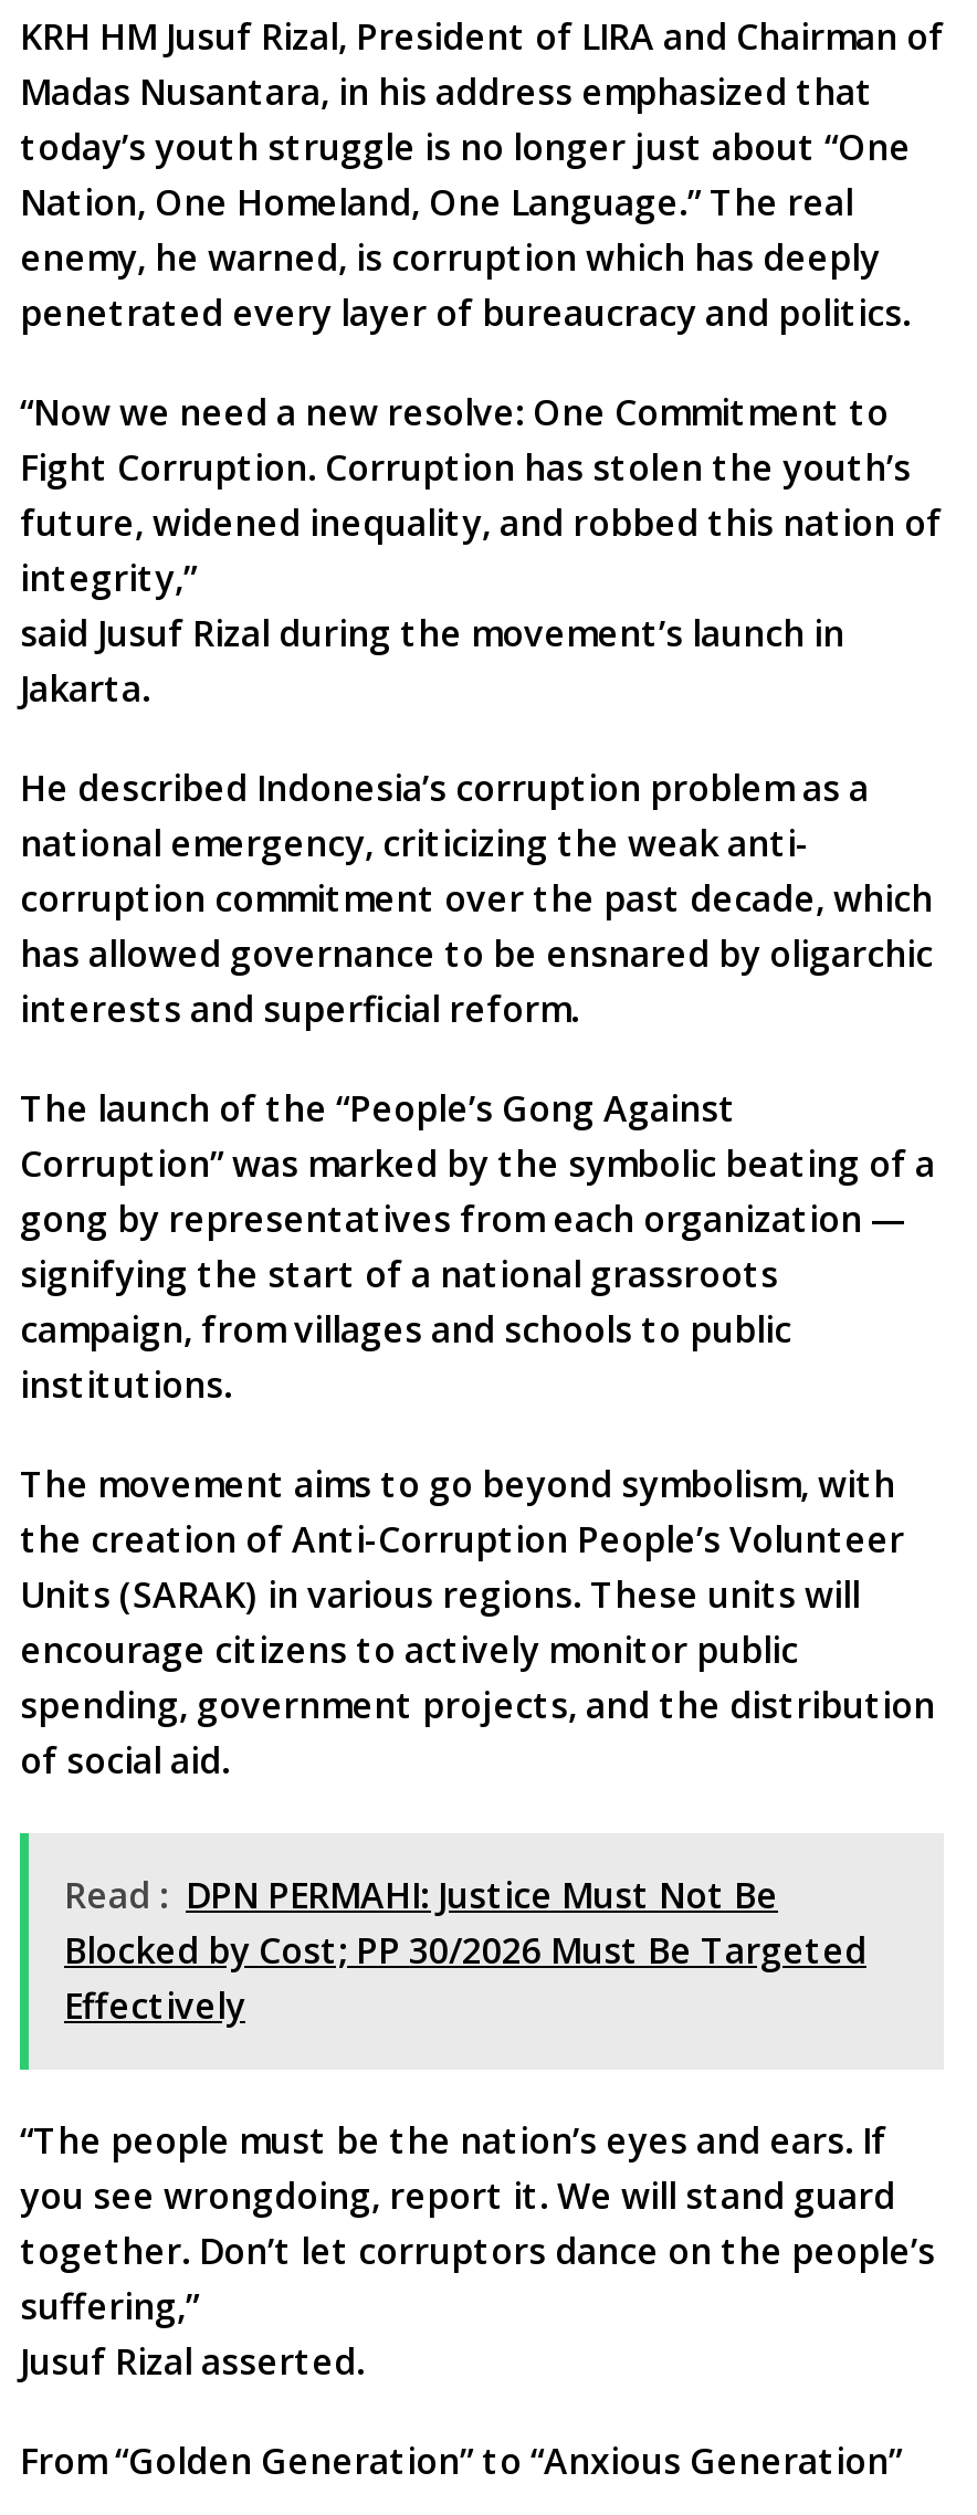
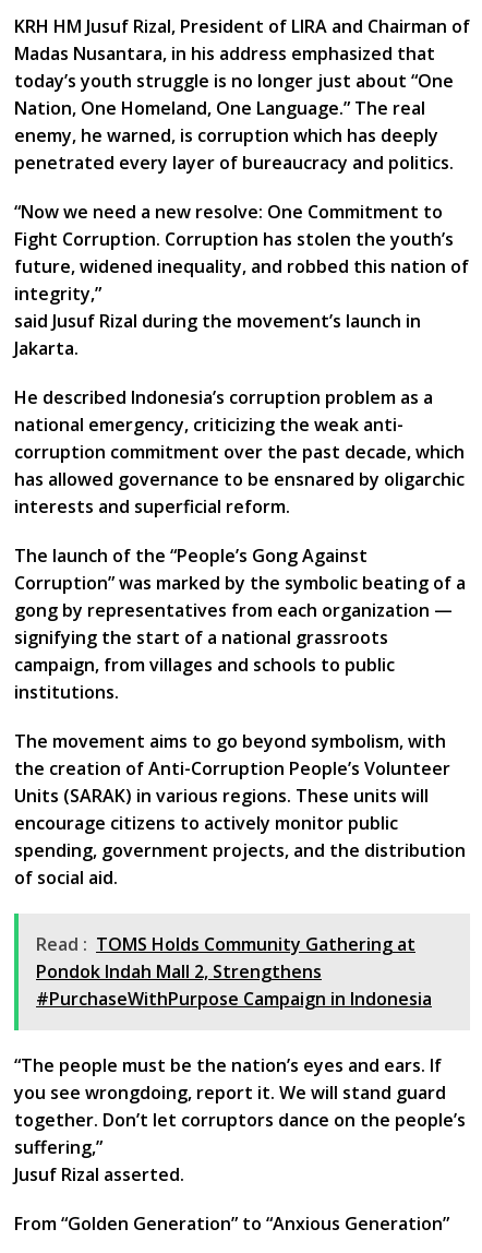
[64,1871,866,2030] Read : DPN PERMAHI: Justice Must Not Be | Blocked by Cost; PP 30/2026 Must Be Targeted | Effectively -> [36,932,432,1011] Read : TOMS Holds Community Gathering at | Pondok Indah Mall 2, Strengthens | #PurchaseWithPurpose Campaign in Indonesia

